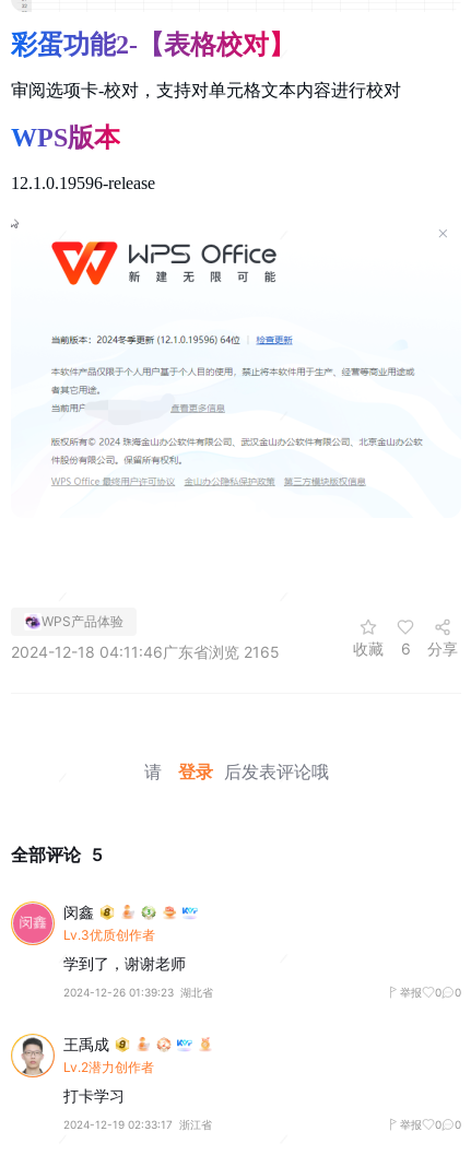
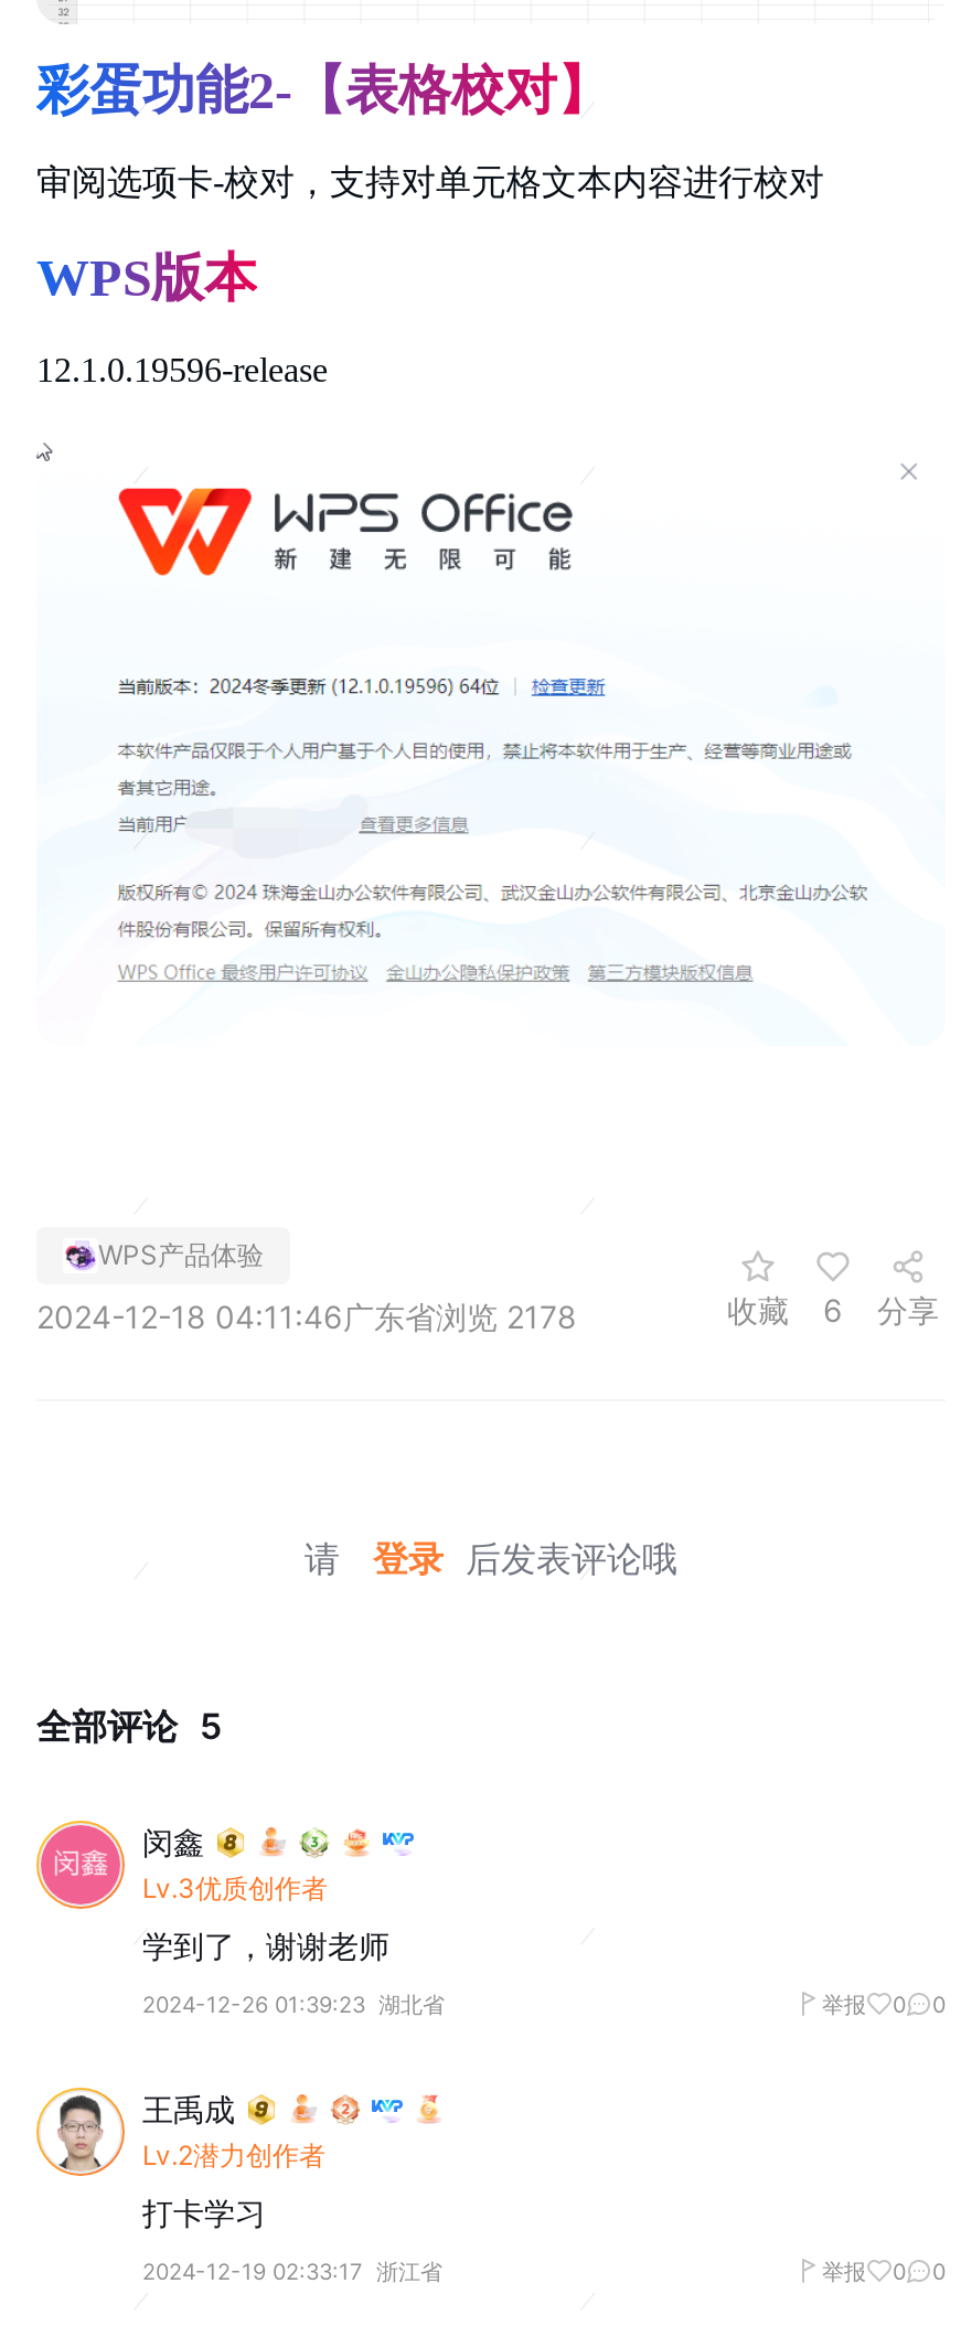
[11,642,280,661] 2024-12-18 04:11:46广东省浏览 2165 -> [36,1297,577,1335] 2024-12-18 04:11:46广东省浏览 2178

